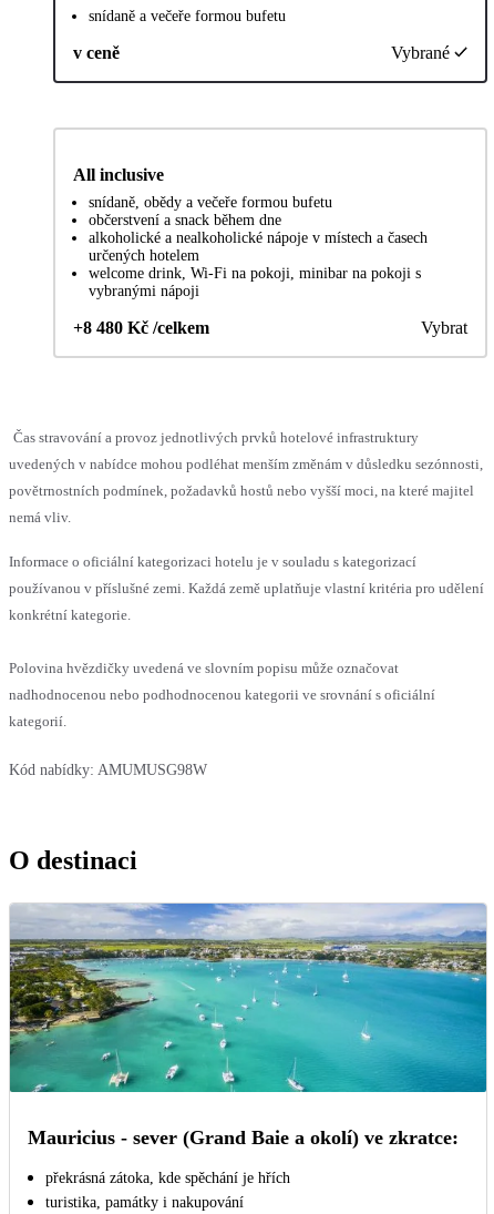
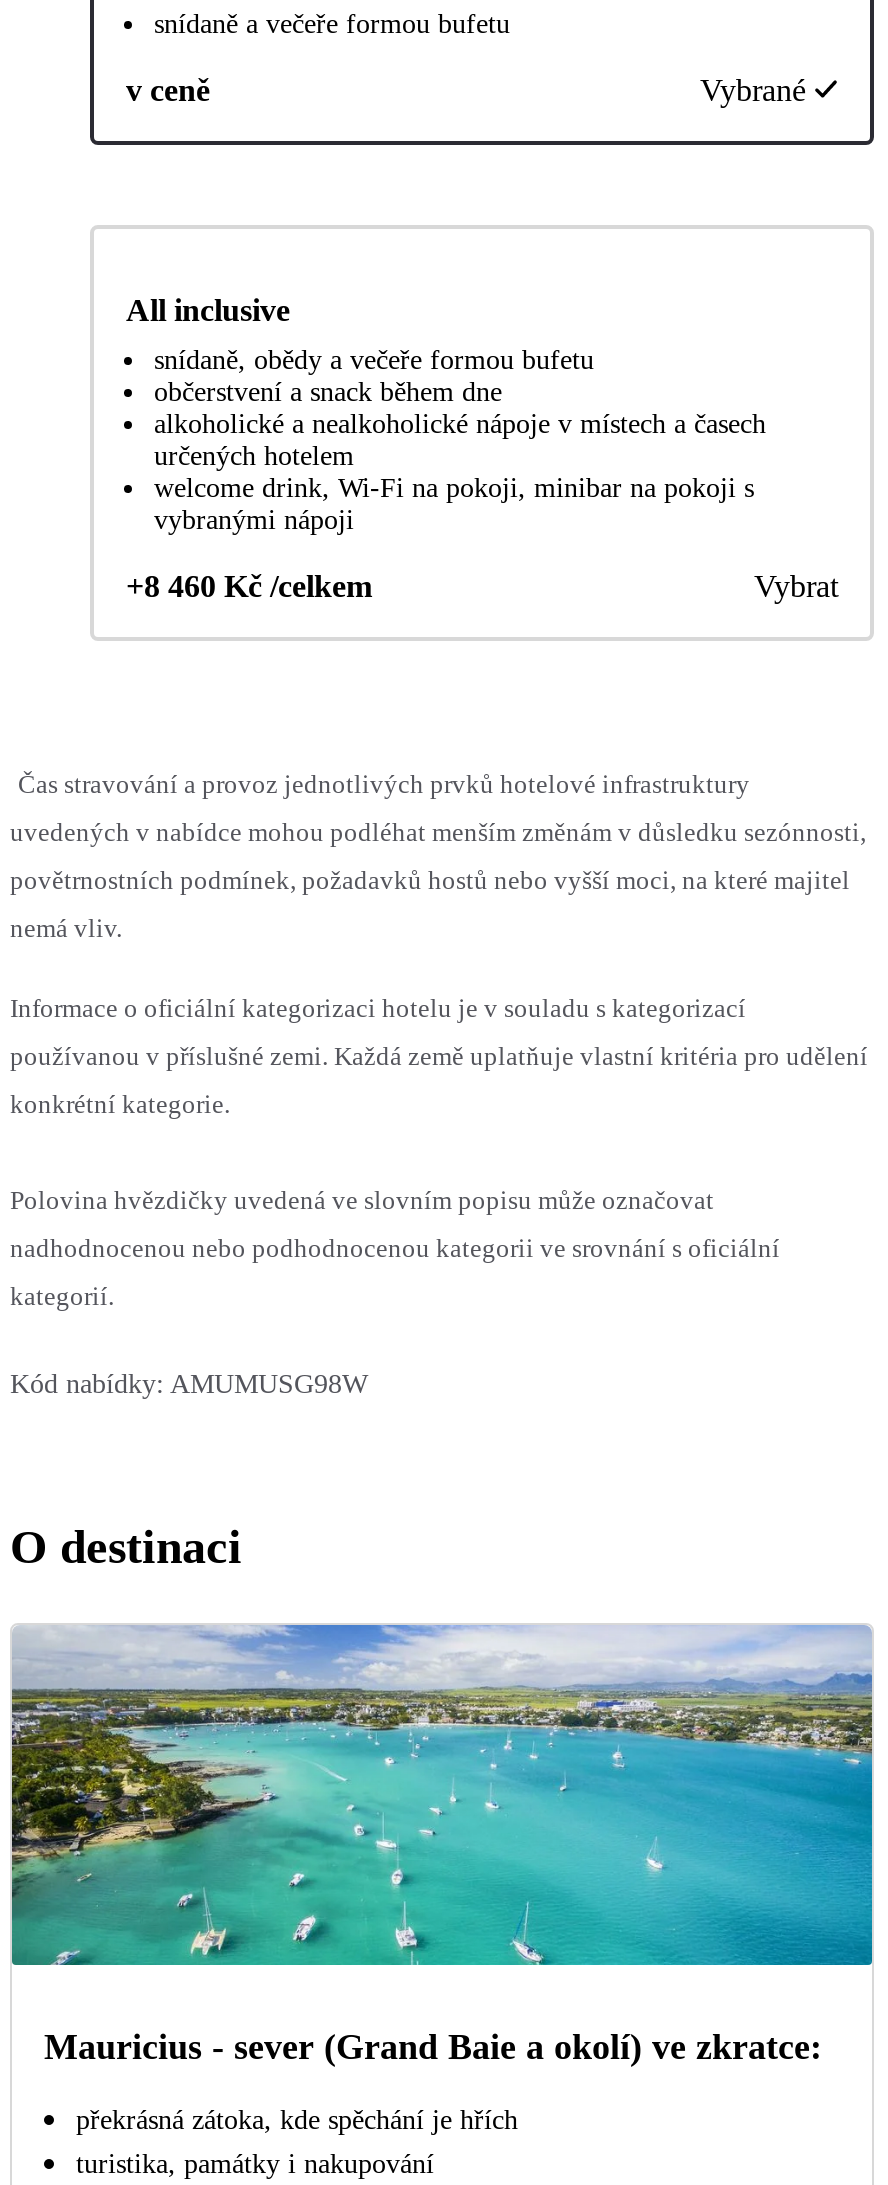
[73,318,209,337] +8 480 Kč /celkem -> [126,569,372,603] +8 460 Kč /celkem

